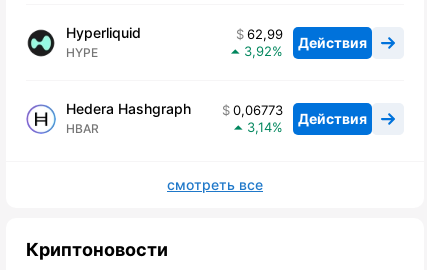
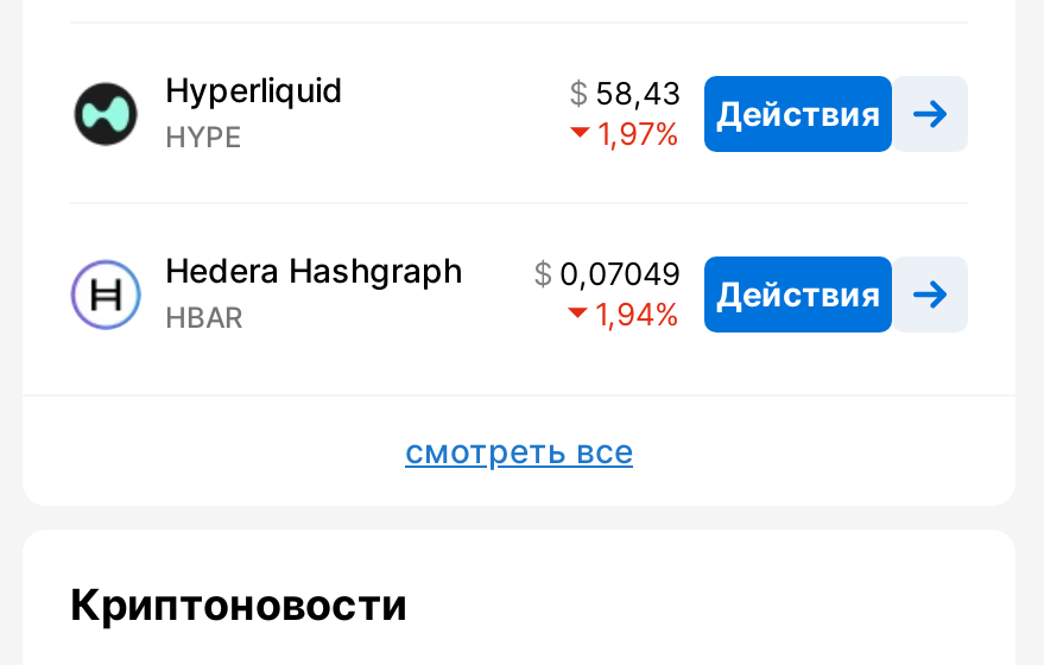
[247,26,367,51] 62,99 Действия -> [595,75,880,133] 58,43 Действия
[244,43,272,59] 3,92 -> [597,115,654,153] 1,97
[233,102,367,127] 0,06773 Действия -> [559,255,880,313] 0,07049 Действия
[247,119,272,135] 3,14 -> [595,295,654,333] 1,94

